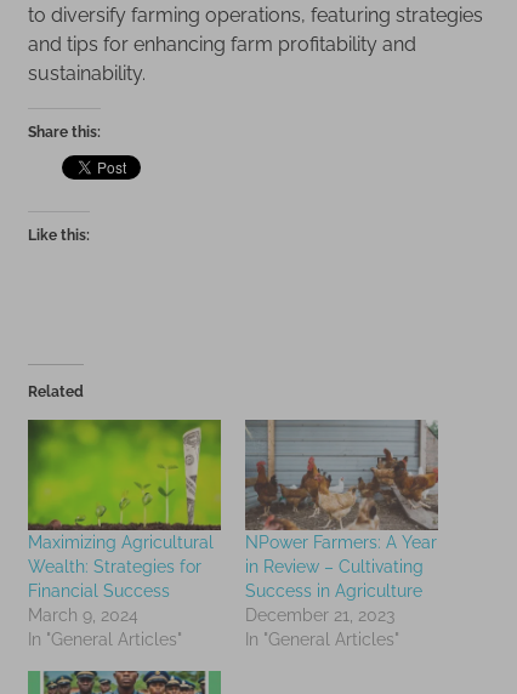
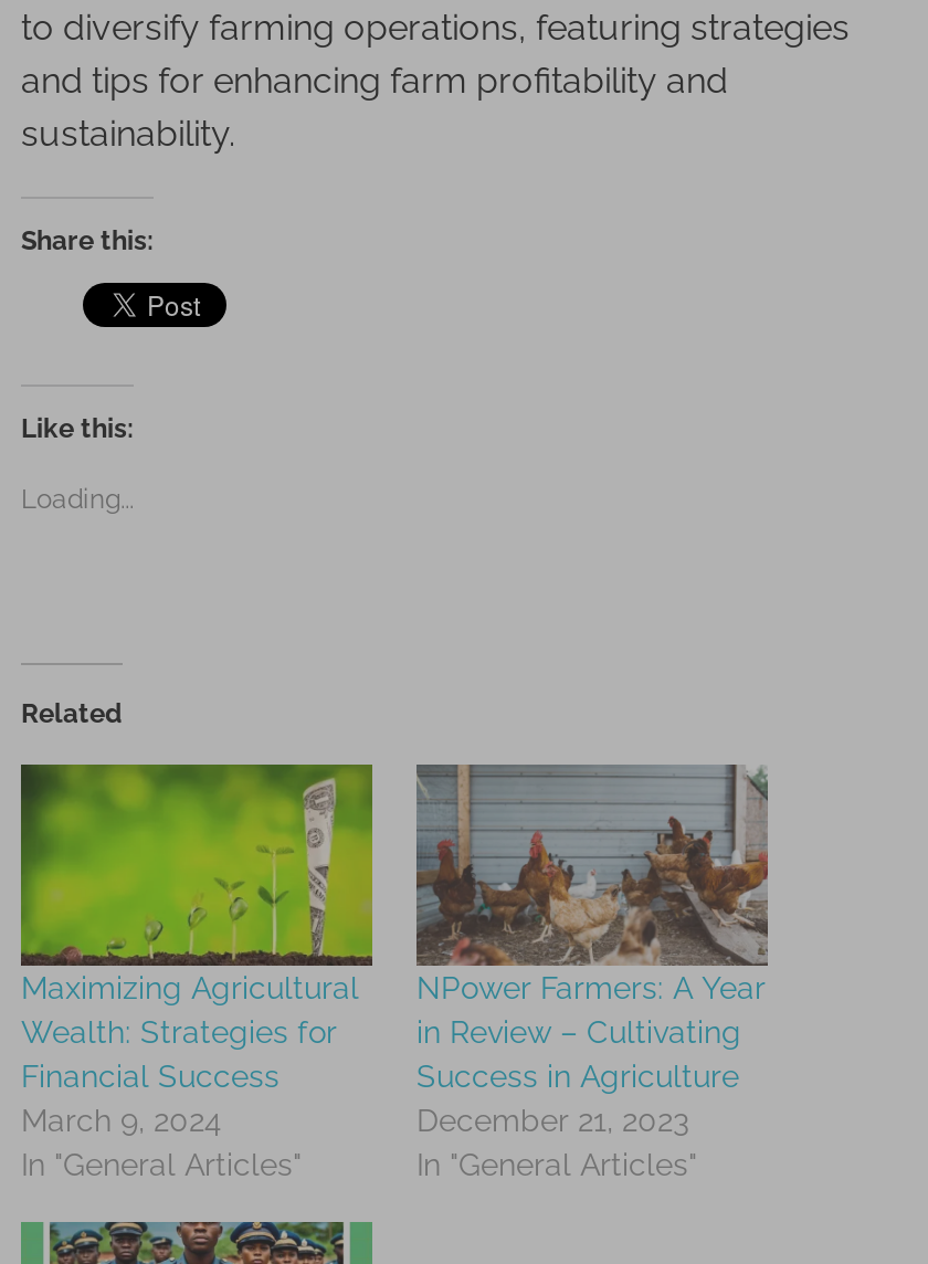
none -> [21,484,134,515] Loading...

